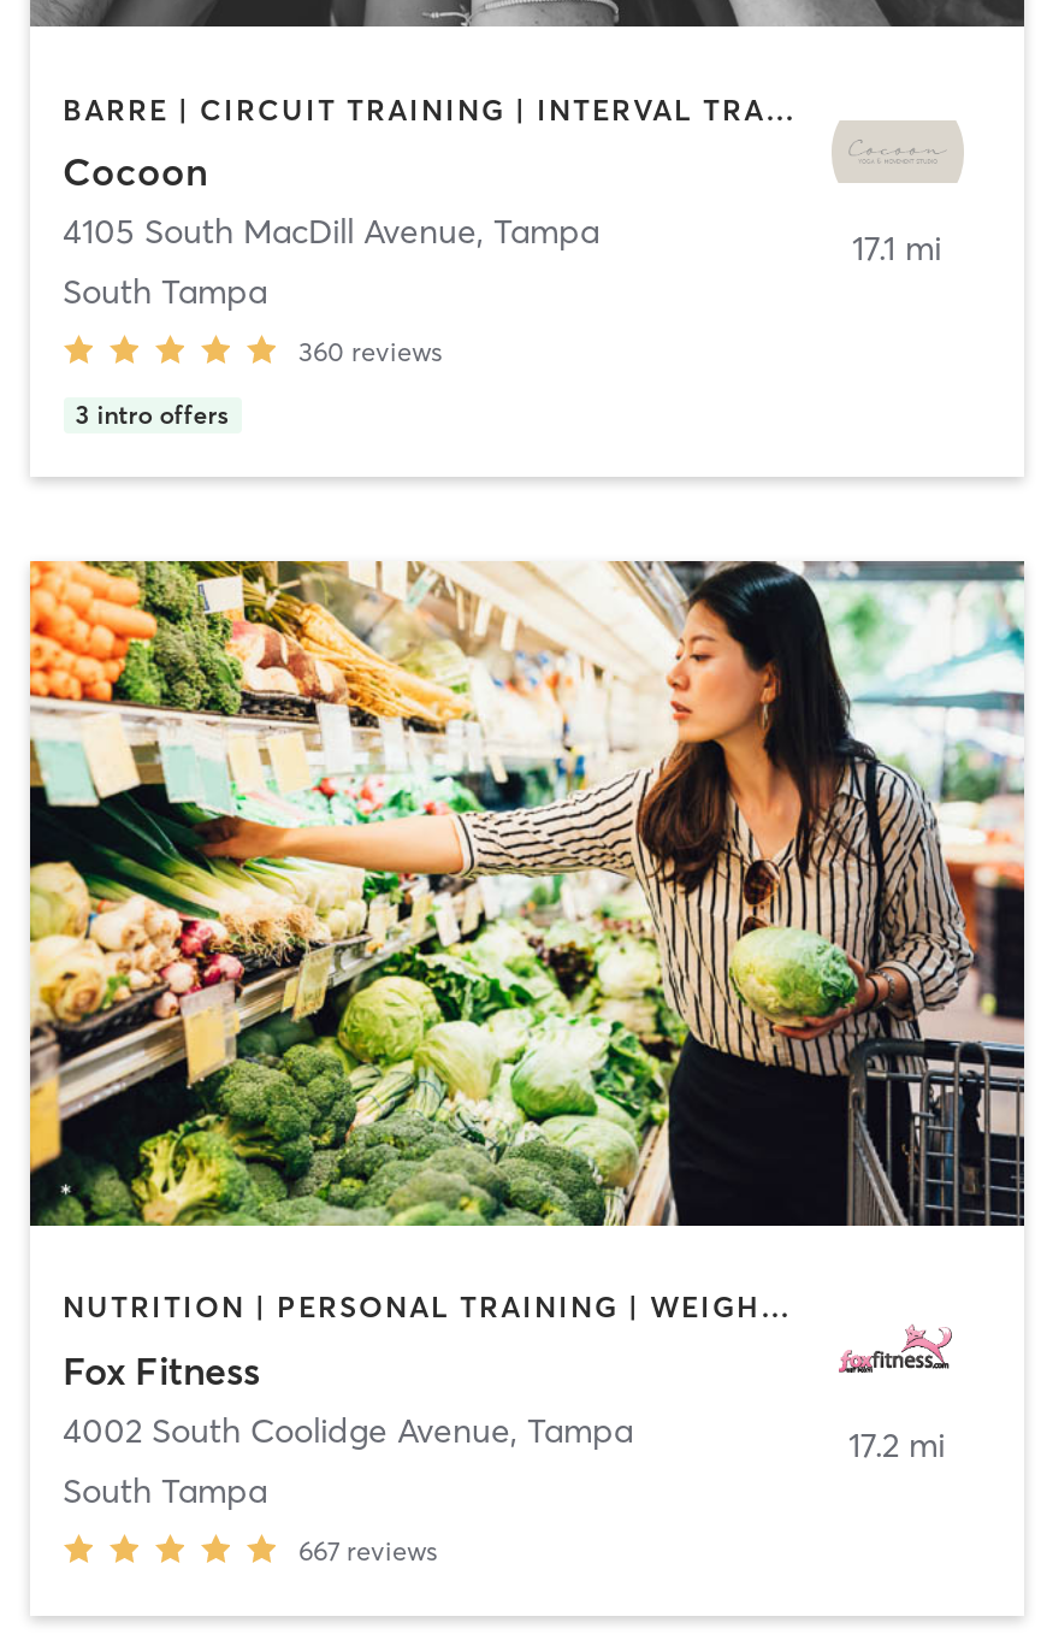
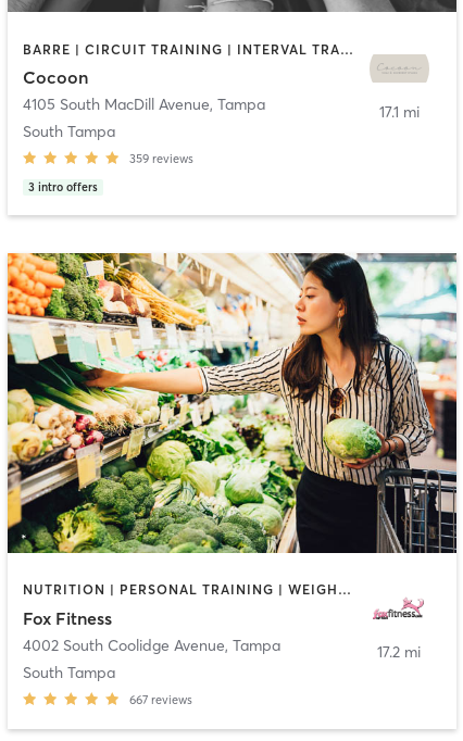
[298,335,443,369] 360 reviews -> [129,151,193,167] 359 reviews

